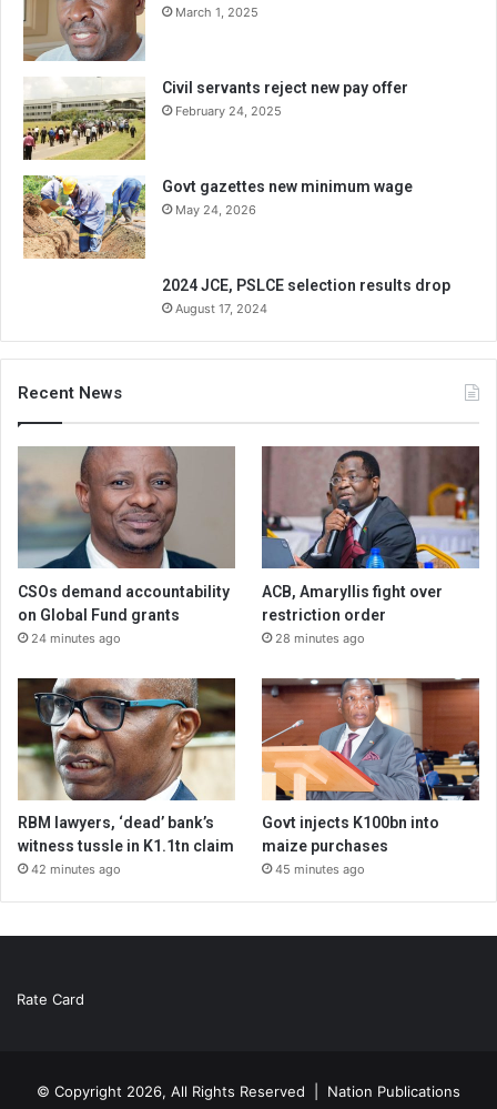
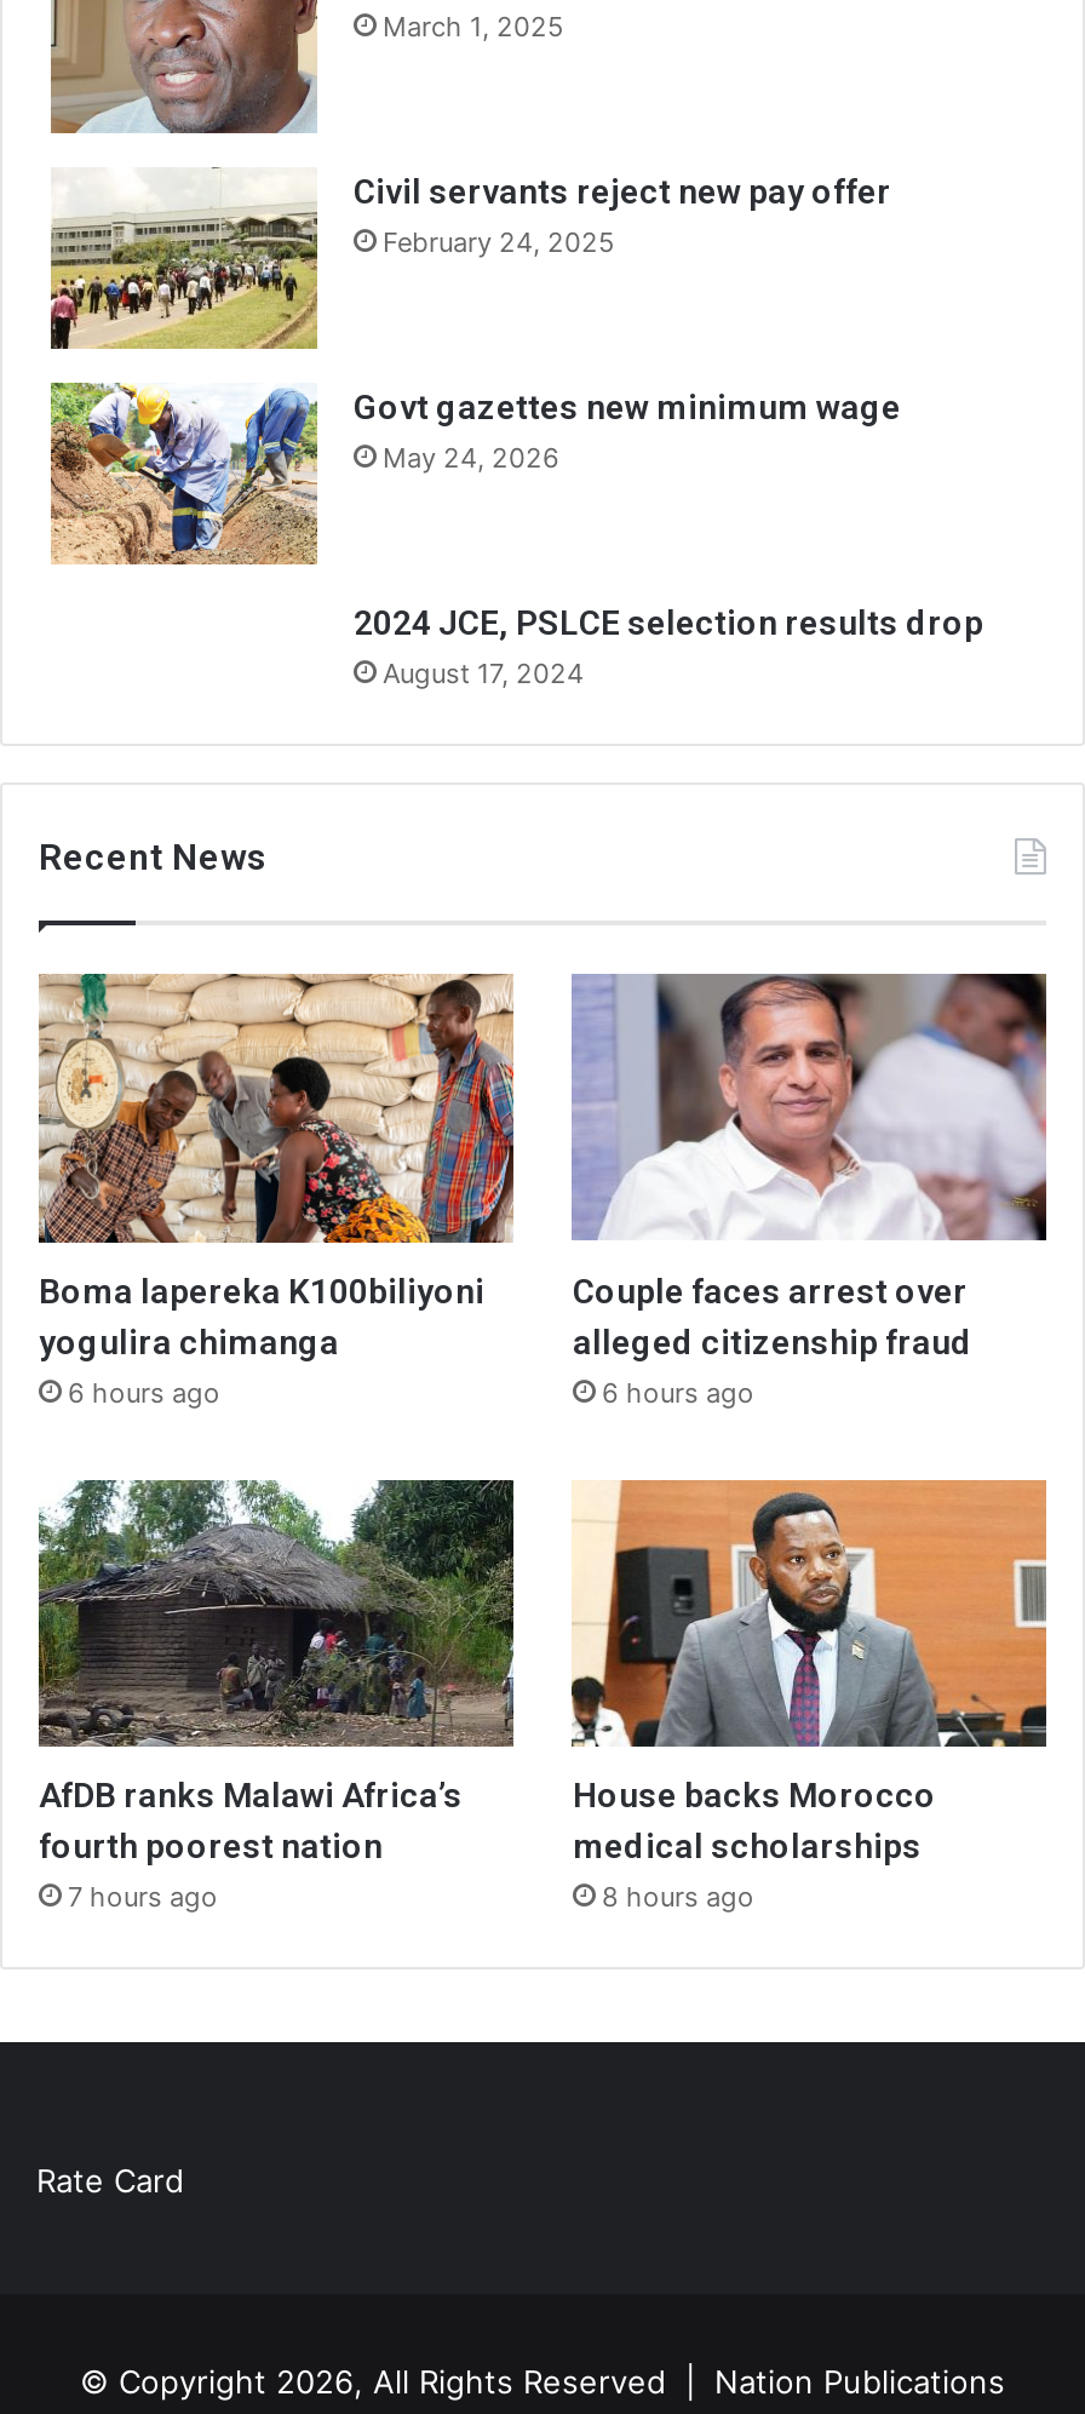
[18,445,235,646] [image] | CSOs demand accountability | on Global Fund grants | 24 minutes ago -> [39,974,513,1409] [image] | Boma lapereka K100biliyoni | yogulira chimanga | 6 hours ago
[261,445,480,646] [image] | ACB, Amaryllis fight over | restriction order | 28 minutes ago -> [572,974,1049,1409] [image] | Couple faces arrest over | alleged citizenship fraud | 6 hours ago
[17,677,235,877] [image] | RBM lawyers, ‘dead’ bank’s | witness tussle in K1.1tn claim | 42 minutes ago -> [36,1478,516,1914] [image] | AfDB ranks Malawi Africa’s | fourth poorest nation | 7 hours ago
[261,677,480,877] [image] | Govt injects K100bn into | maize purchases | 45 minutes ago -> [569,1478,1049,1914] [image] | House backs Morocco | medical scholarships | 8 hours ago

